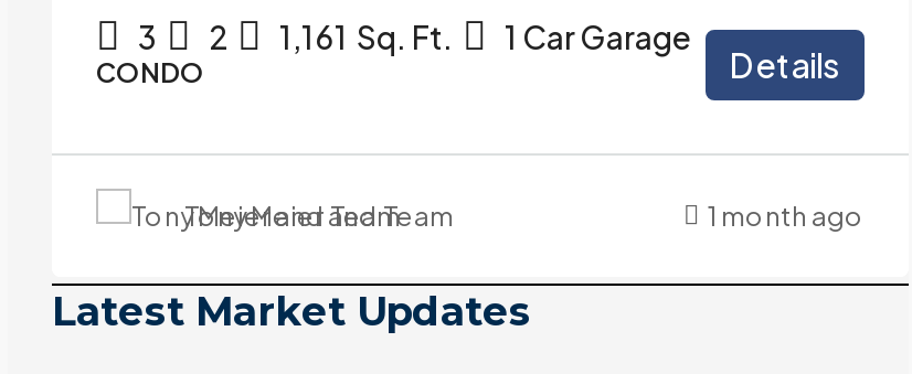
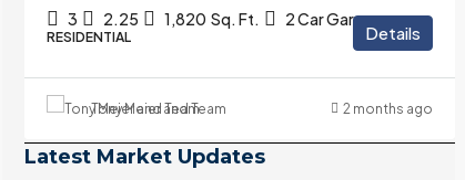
[96,16,690,89] 2 | 1,161 Sq. Ft. | 1 Car Garage | CONDO -> [47,9,382,45] 2.25 | 1,820 Sq. Ft. | 2 Car Garage | RESIDENTIAL
[708,199,865,233] 1 month ago -> [343,100,433,117] 2 months ago

